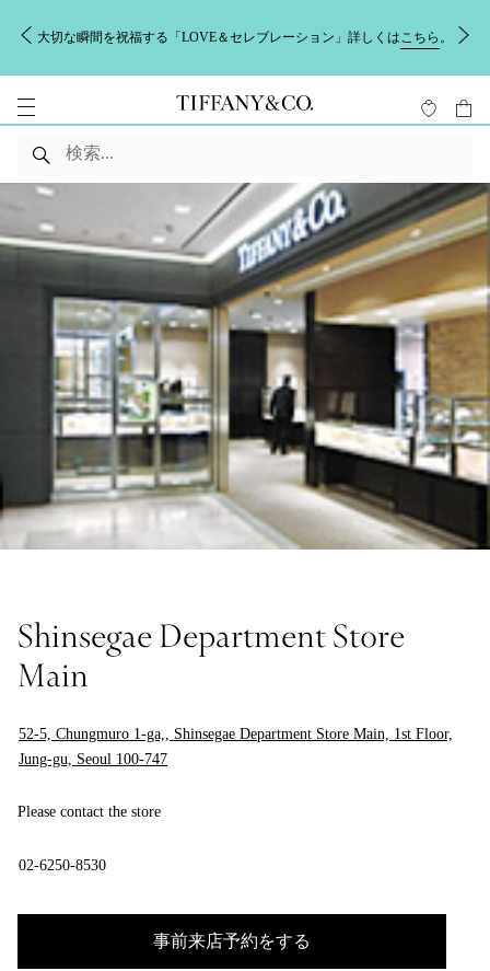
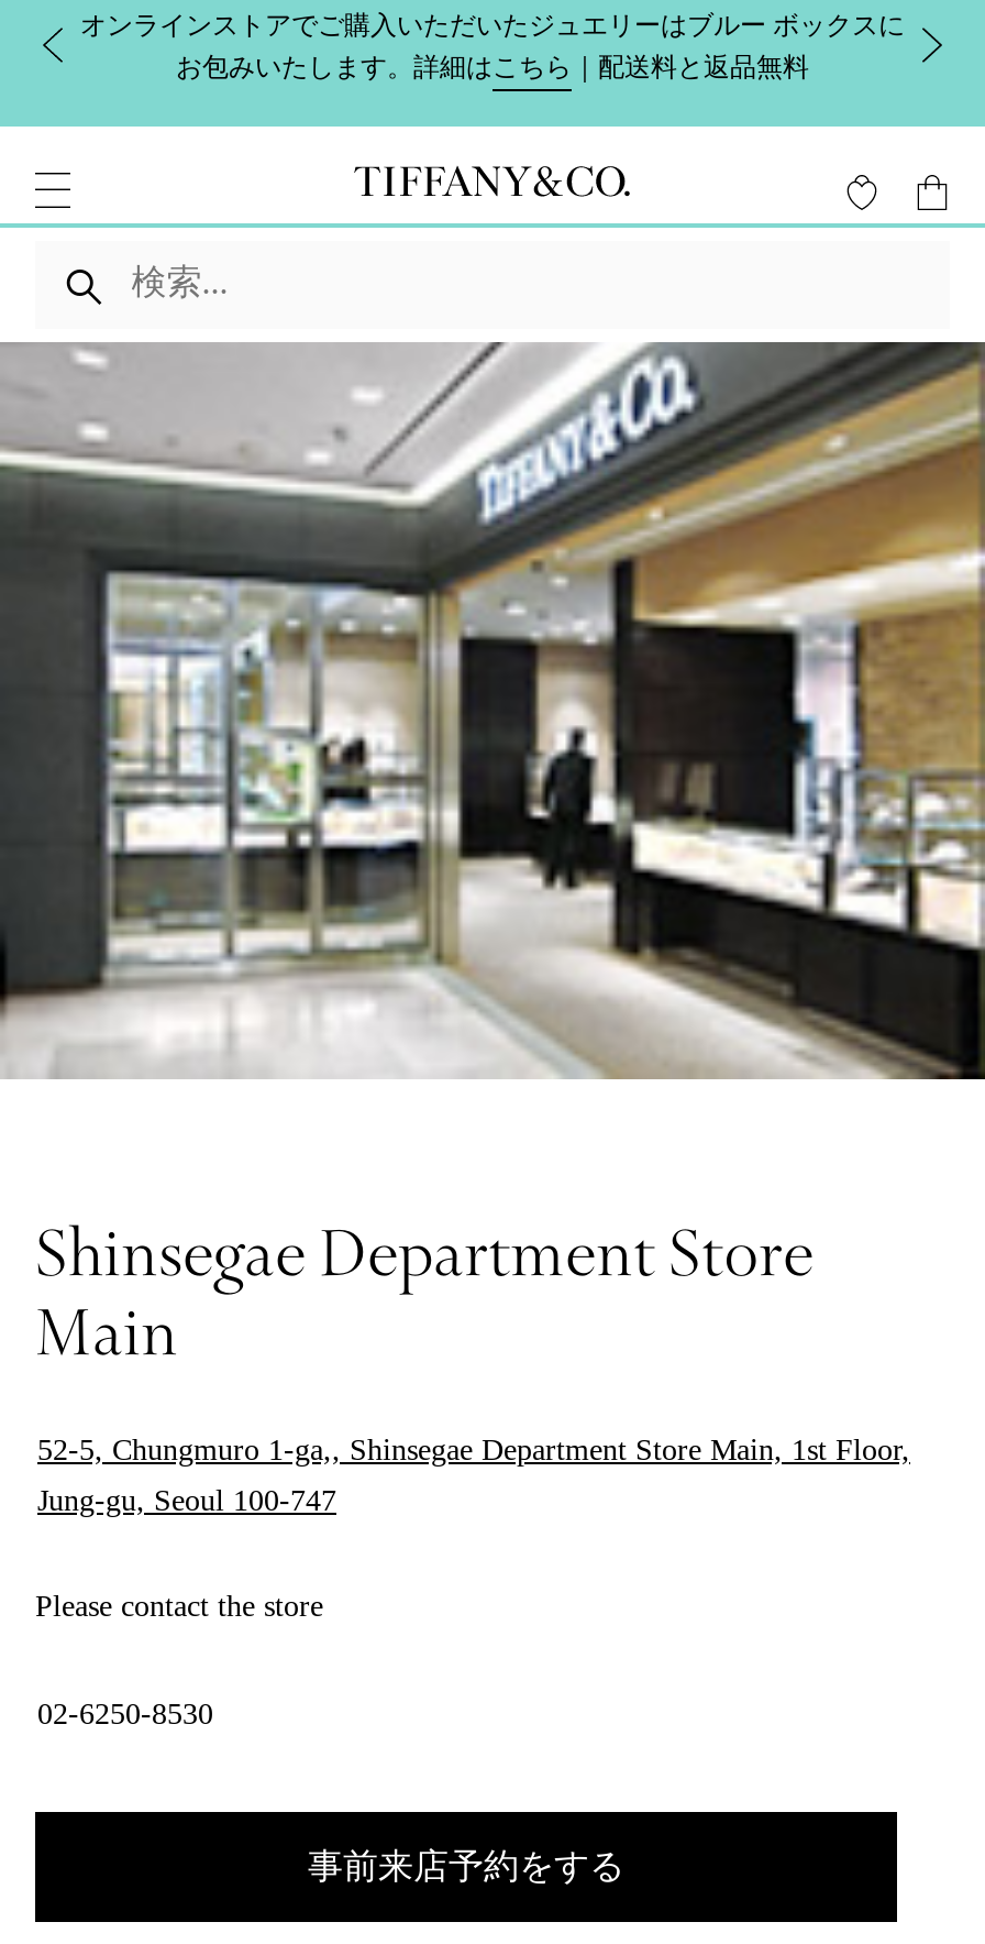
[37,29,453,44] 大切な瞬間を祝福する「LOVE＆セレブレーション」詳しくはこちら。 -> [80,10,905,83] オンラインストアでご購入いただいたジュエリーはブルー ボックスに | お包みいたします。詳細はこちら｜配送料と返品無料

